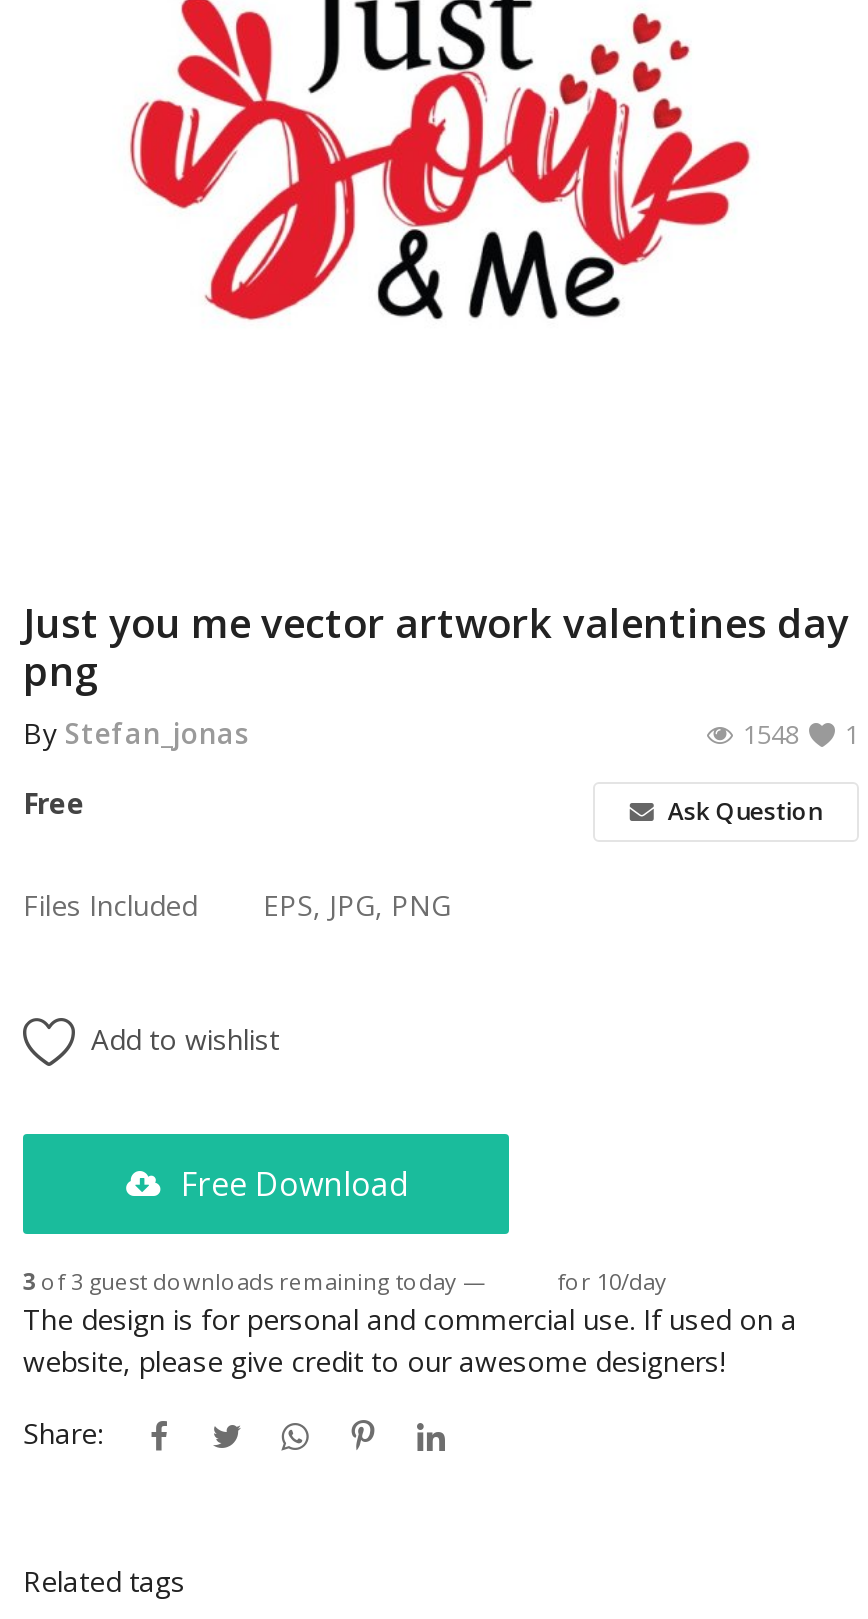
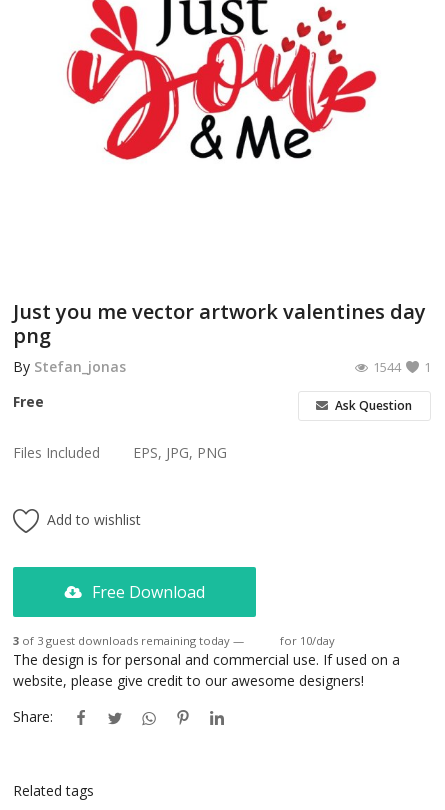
[743,716,859,752] 1548 1 -> [373,358,431,376] 1544 1

